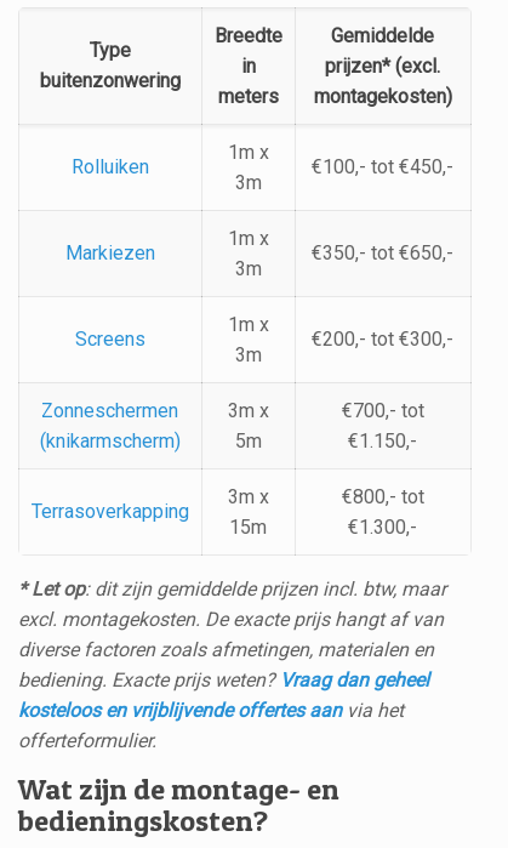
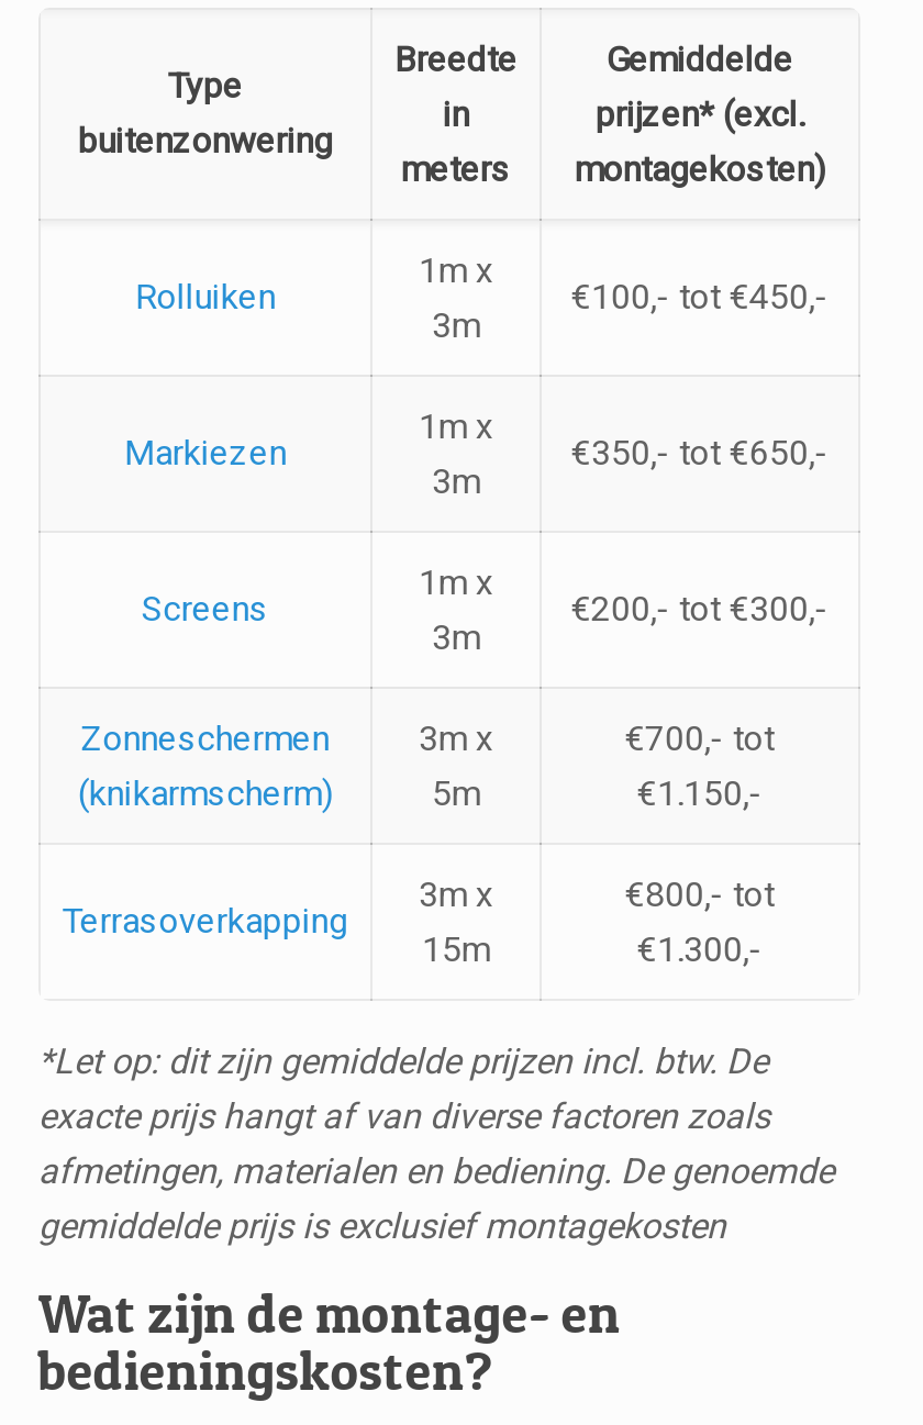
[18,577,446,752] * Let op: dit zijn gemiddelde prijzen incl. btw, maar | excl. montagekosten. De exacte prijs hangt af van | diverse factoren zoals afmetingen, materialen en | bediening. Exacte prijs weten? Vraag dan geheel | kosteloos en vrijblijvende offertes aan via het | offerteformulier. -> [38,1042,834,1248] *Let op: dit zijn gemiddelde prijzen incl. btw. De | exacte prijs hangt af van diverse factoren zoals | afmetingen, materialen en bediening. De genoemde | gemiddelde prijs is exclusief montagekosten

